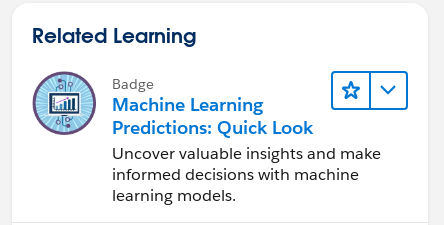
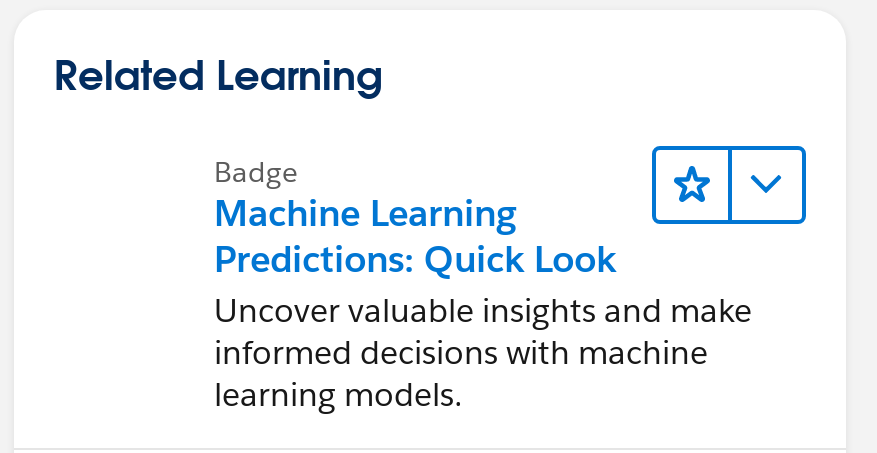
[31,70,97,136] [image] -> none

